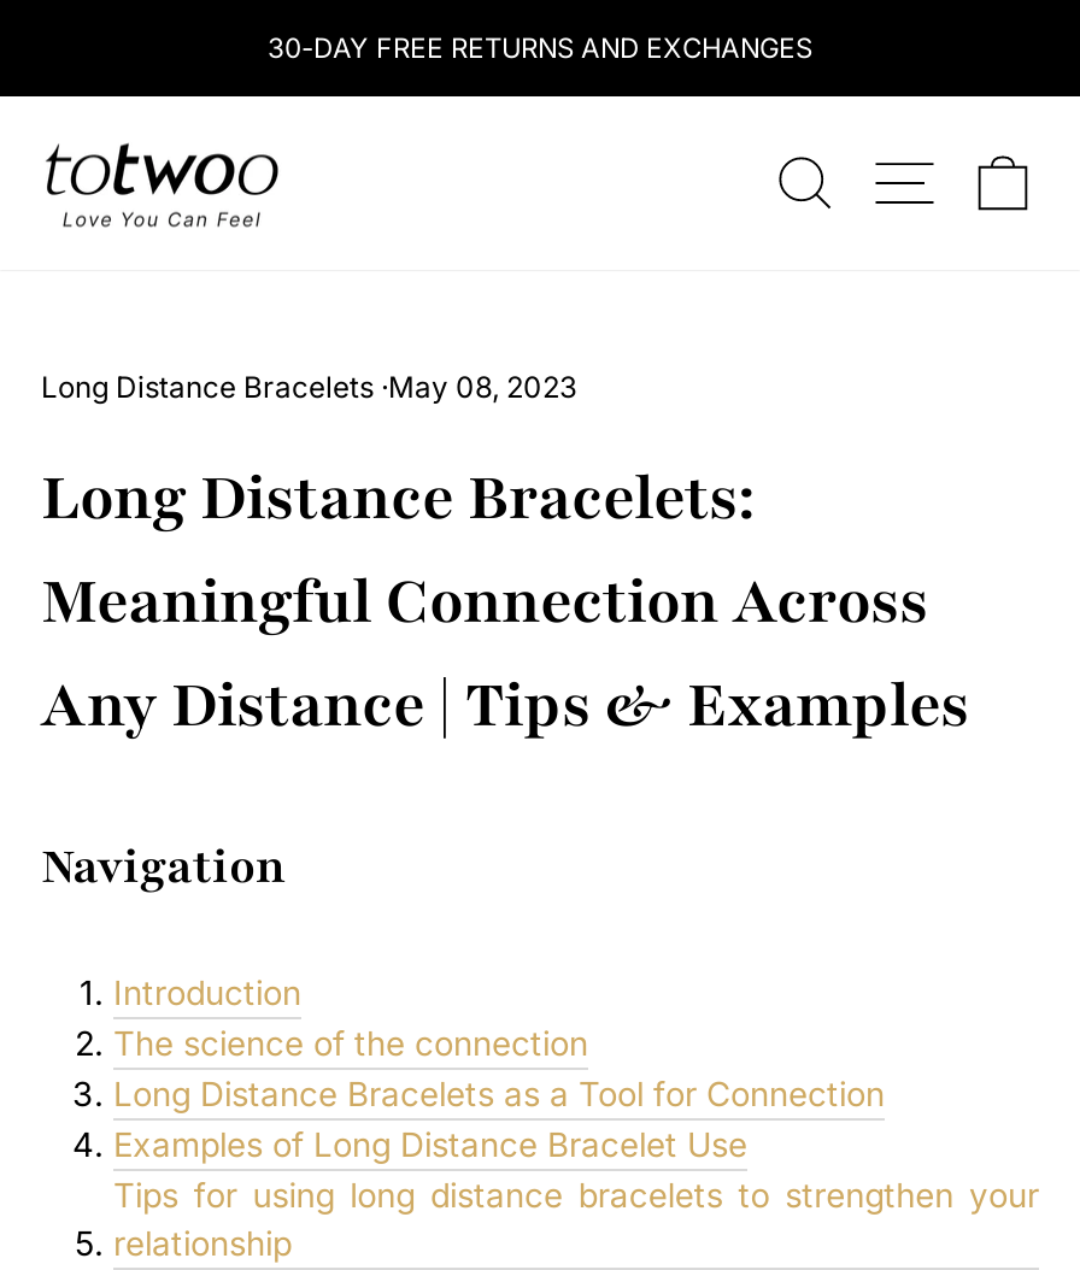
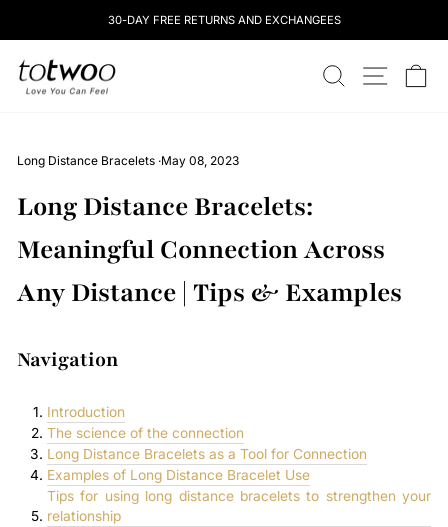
[268,31,812,65] 30-DAY FREE RETURNS AND EXCHANGES -> [107,13,340,27] 30-DAY FREE RETURNS AND EXCHANGEES

